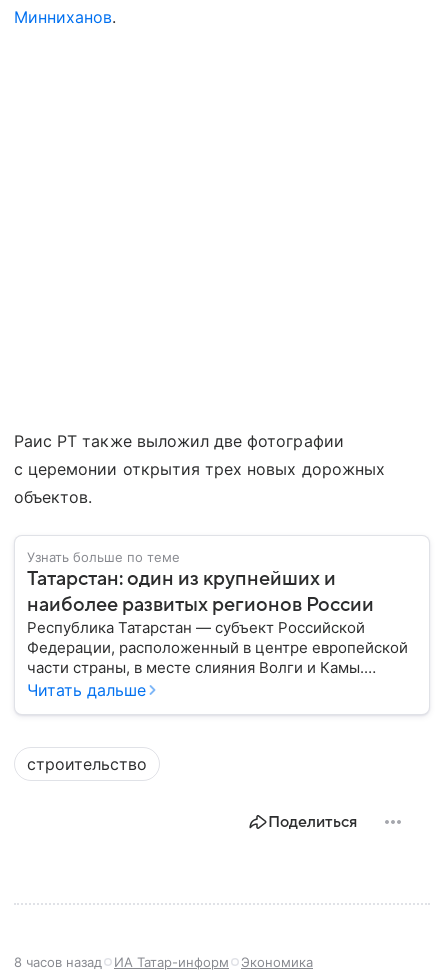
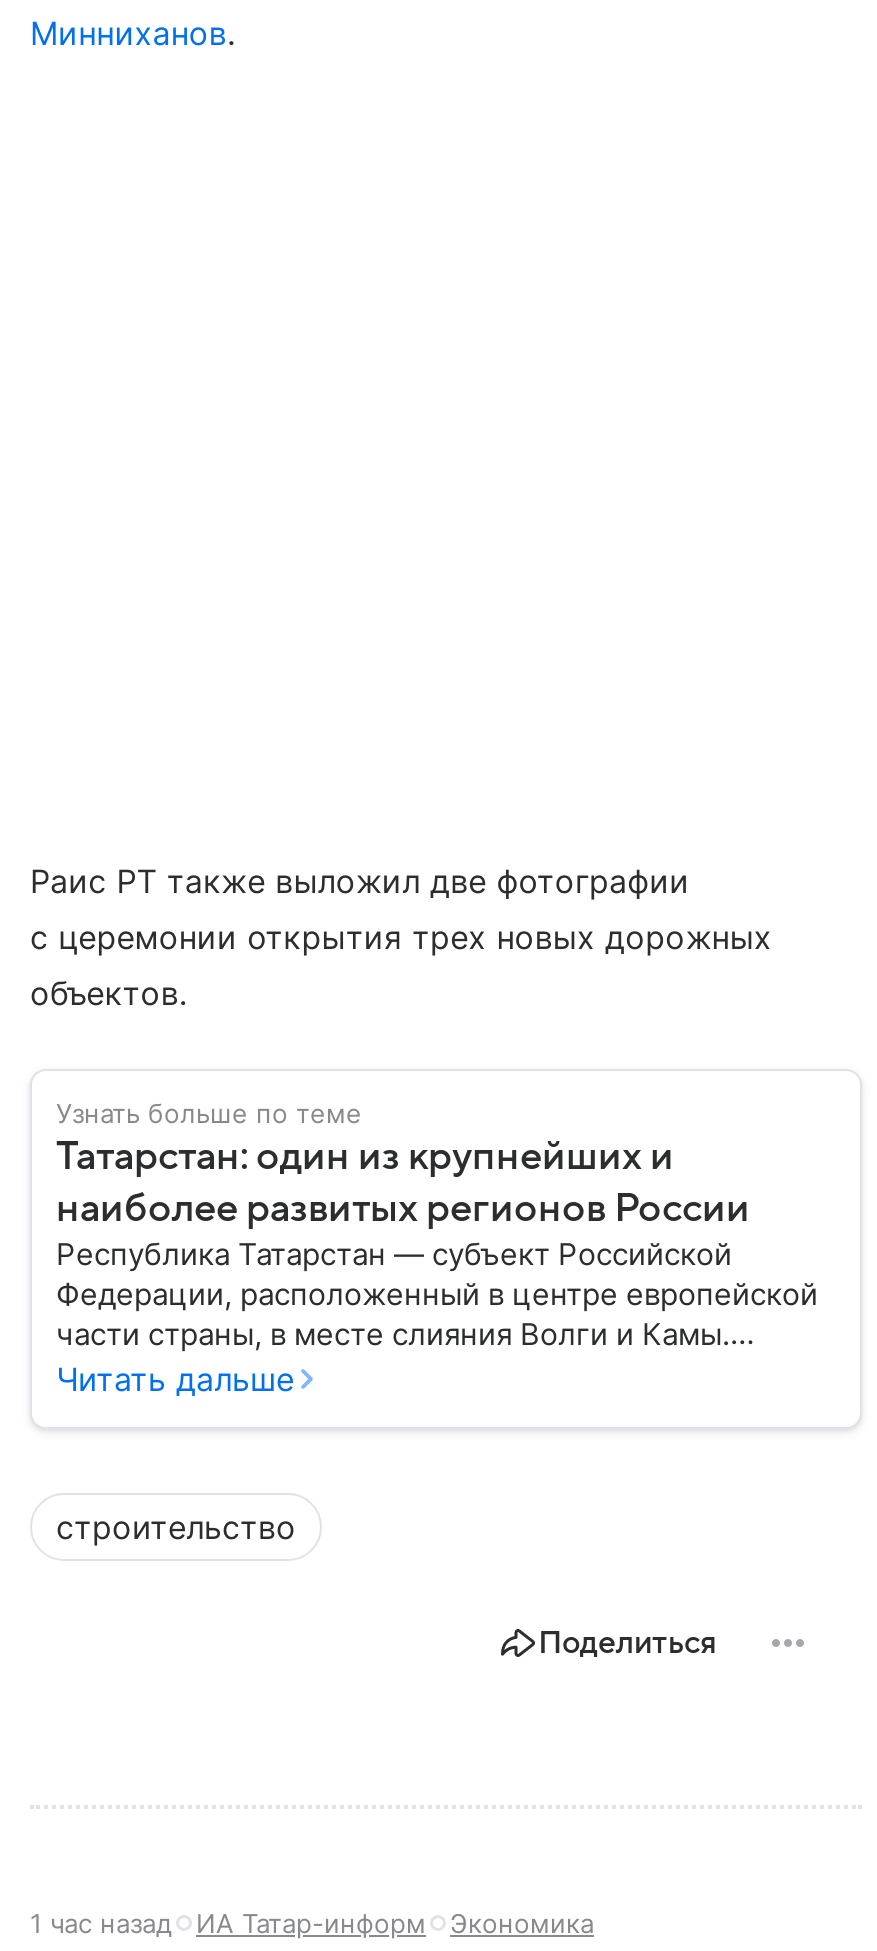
[14,954,313,970] 8 часов назад ИА Татар-информ Экономика -> [30,1906,594,1938] 1 час назад ИА Татар-информ Экономика

